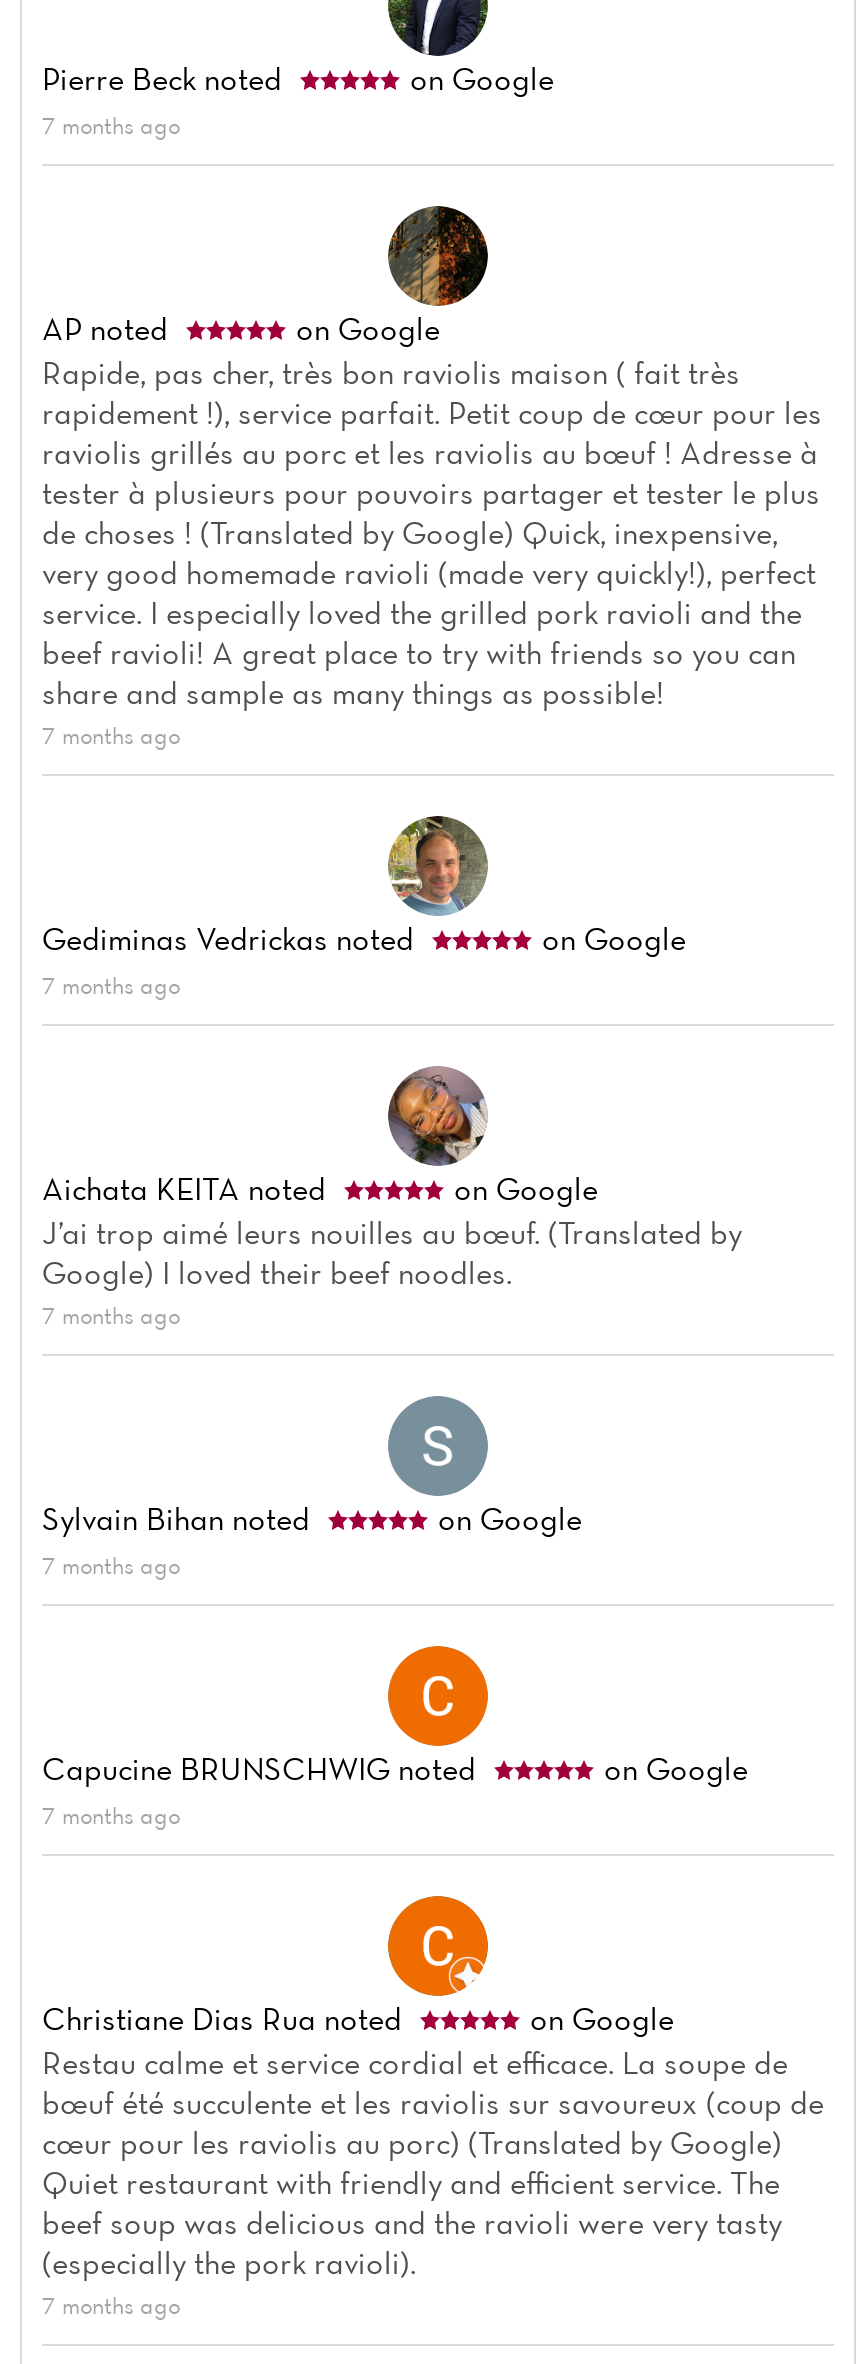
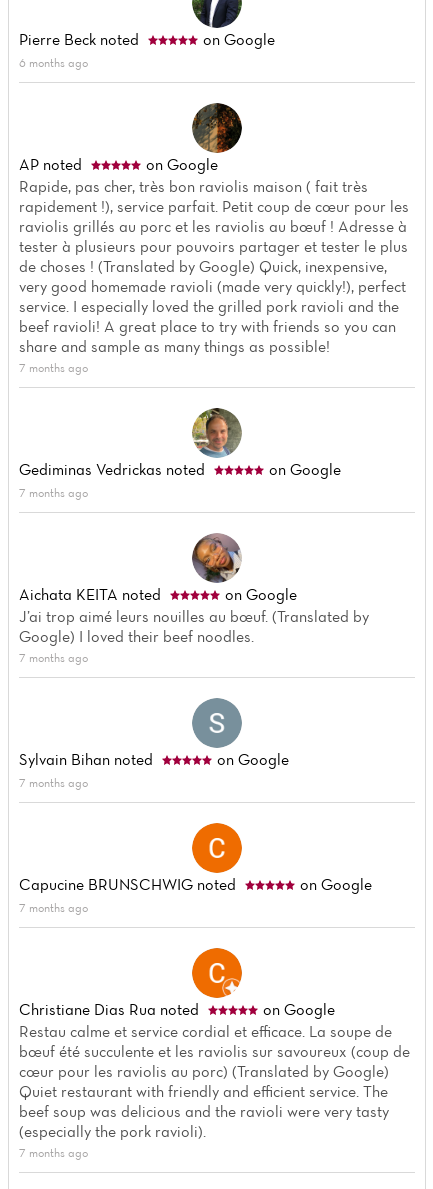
[42,111,180,141] 7 months ago -> [19,55,88,70] 6 months ago

